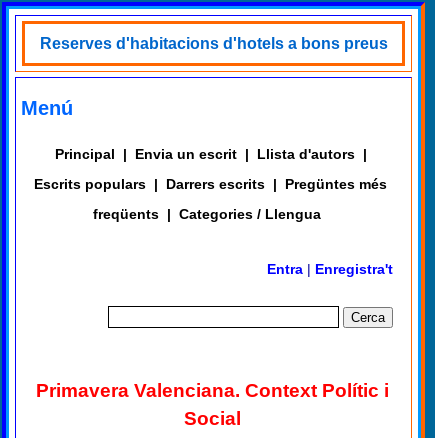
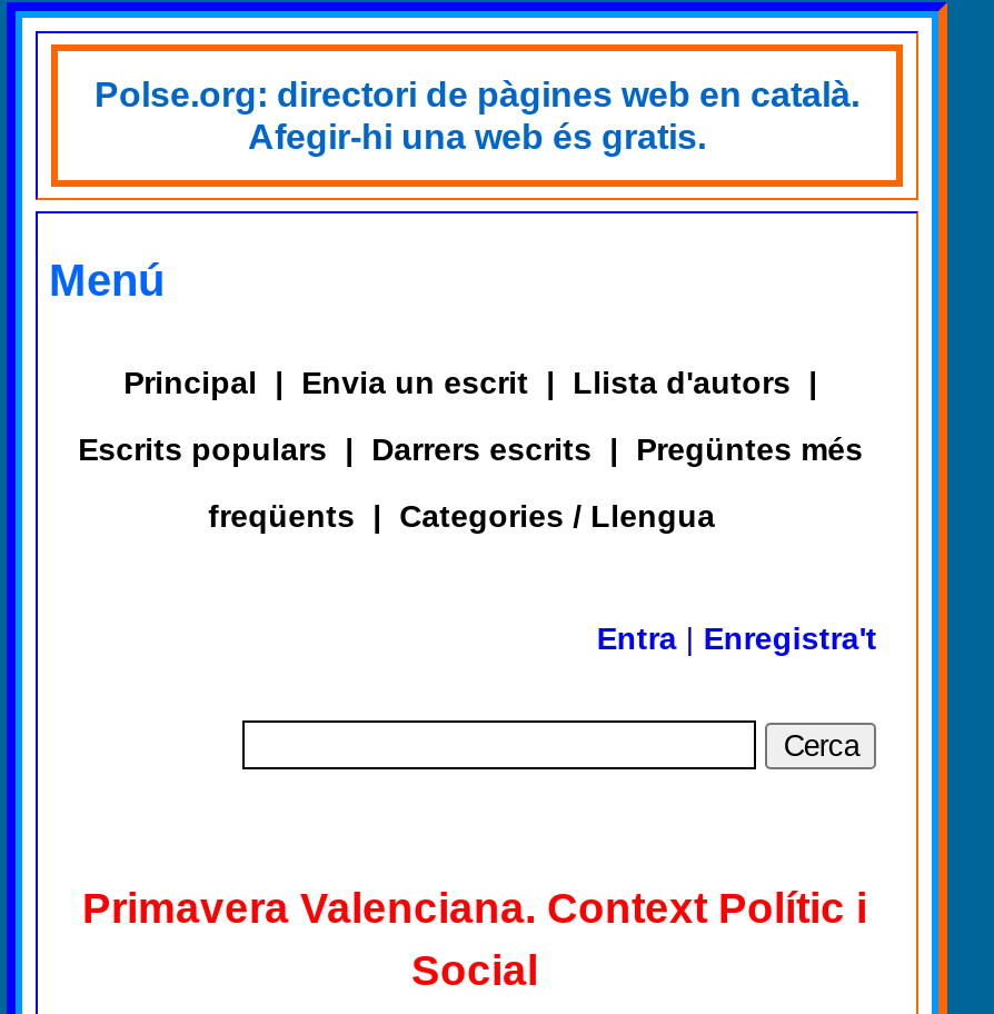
[39,35,387,52] Reserves d'habitacions d'hotels a bons preus -> [95,76,859,156] Polse.org: directori de pàgines web en català. | Afegir-hi una web és gratis.

